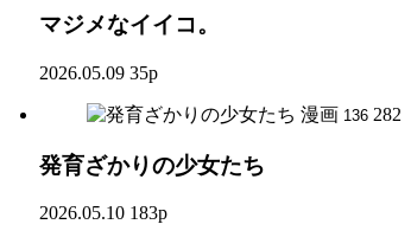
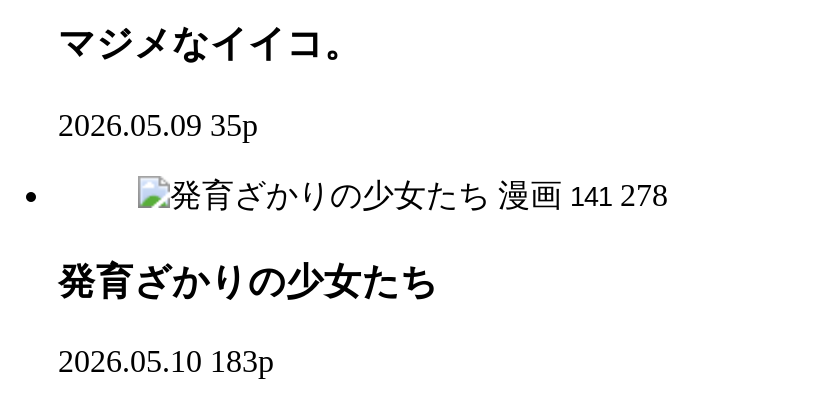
[301,104,401,124] 漫画 136 282 -> [498,178,668,212] 漫画 141 278

